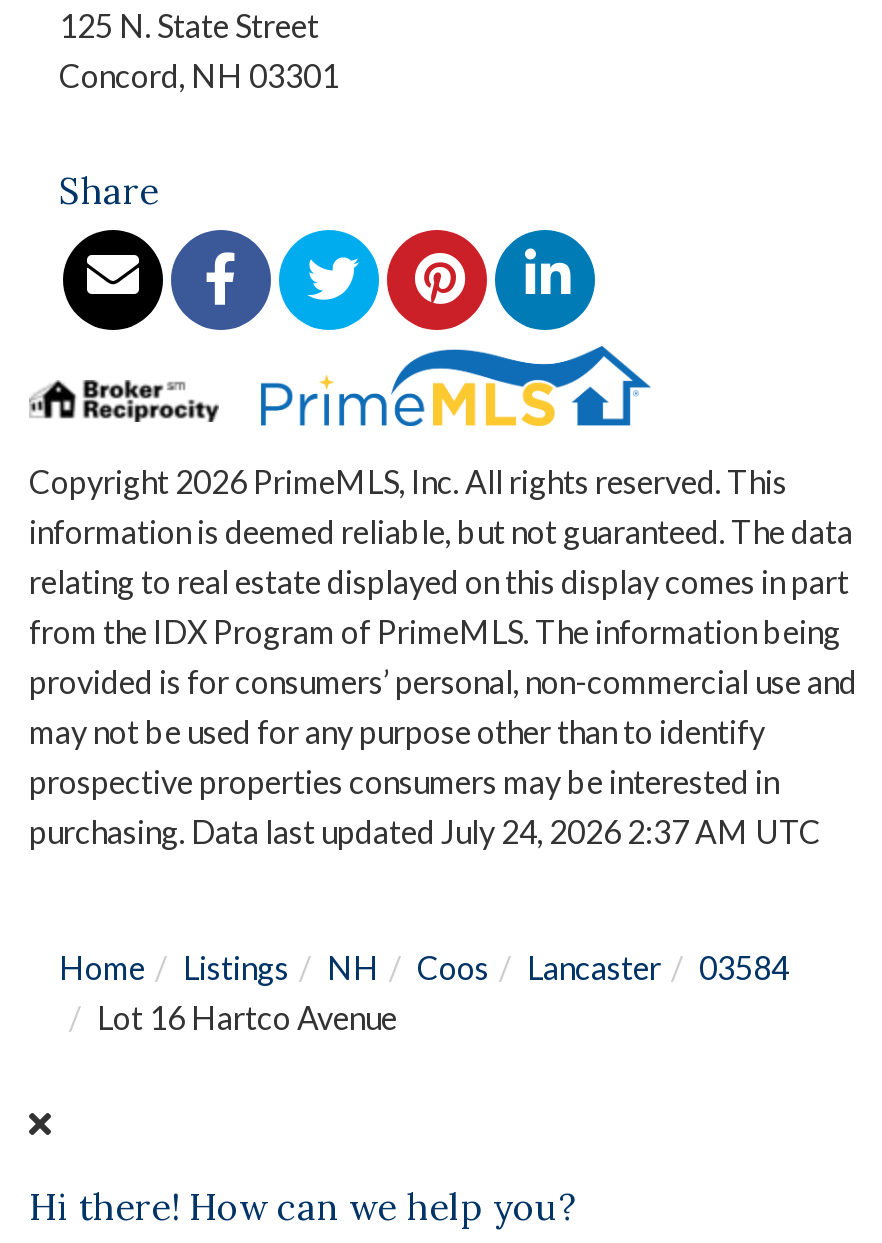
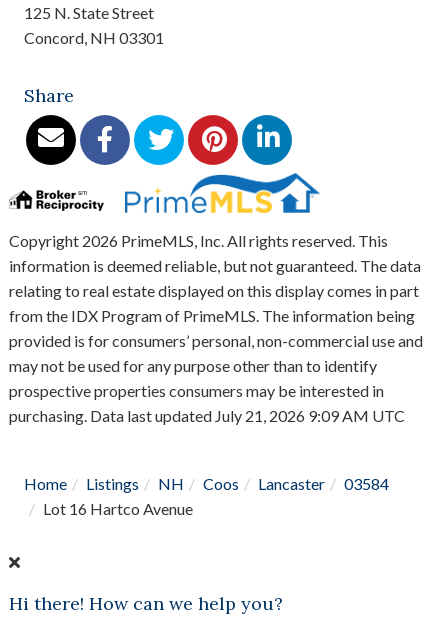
[29,812,821,850] purchasing. Data last updated July 24, 2026 2:37 AM UTC -> [9,406,405,425] purchasing. Data last updated July 21, 2026 9:09 AM UTC

